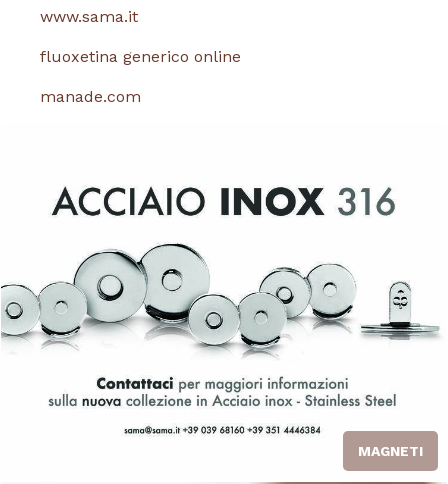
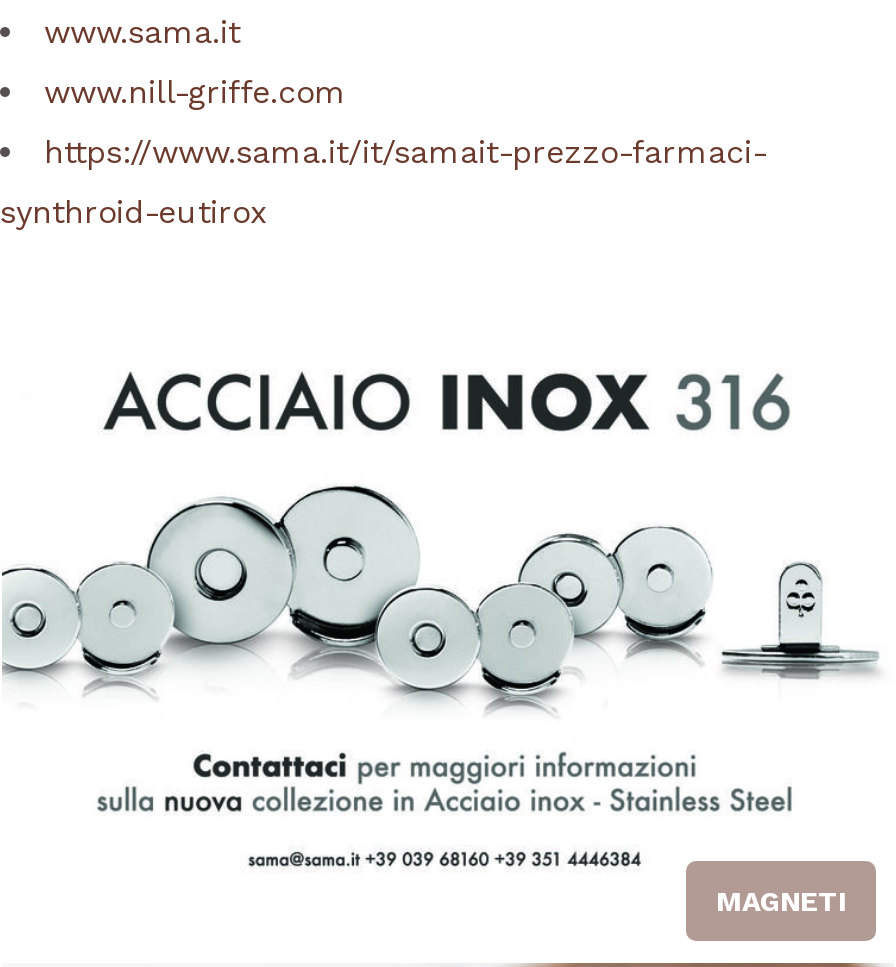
[40,47,241,106] fluoxetina generico online | manade.com -> [0,73,766,231] www.nill-griffe.com | https://www.sama.it/it/samait-prezzo-farmaci- | synthroid-eutirox

